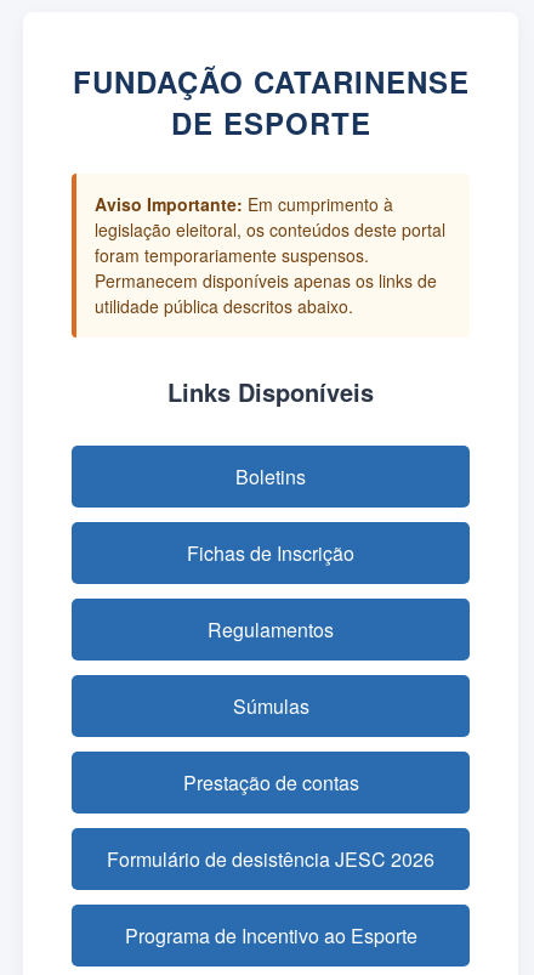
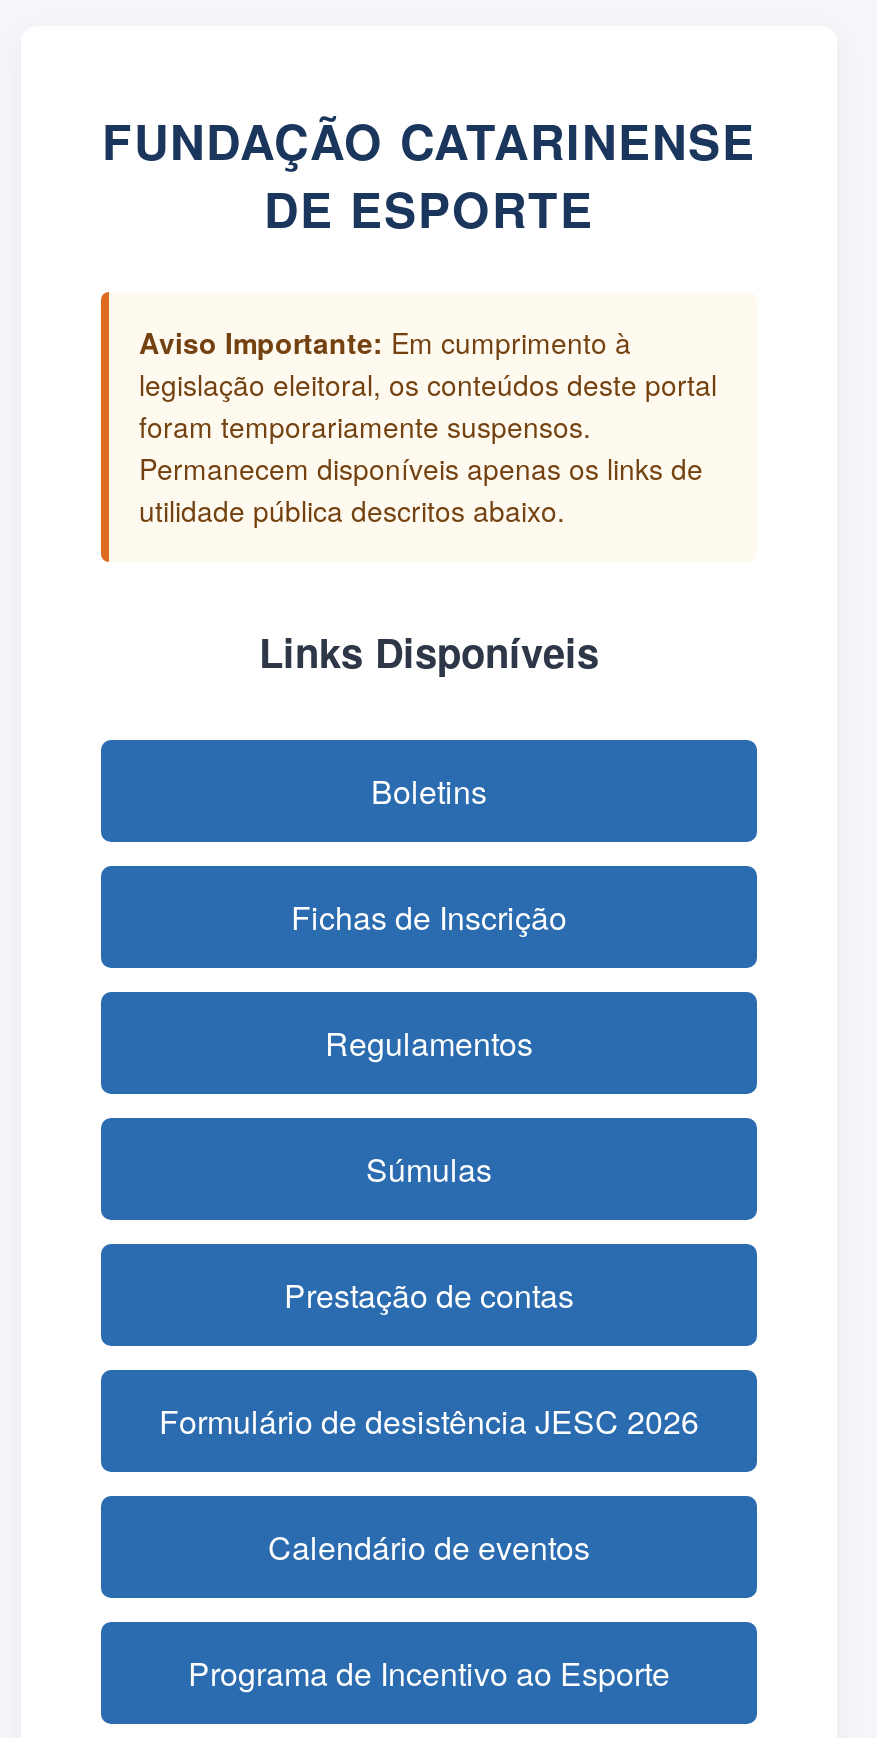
none -> [268,1524,590,1570] Calendário de eventos

